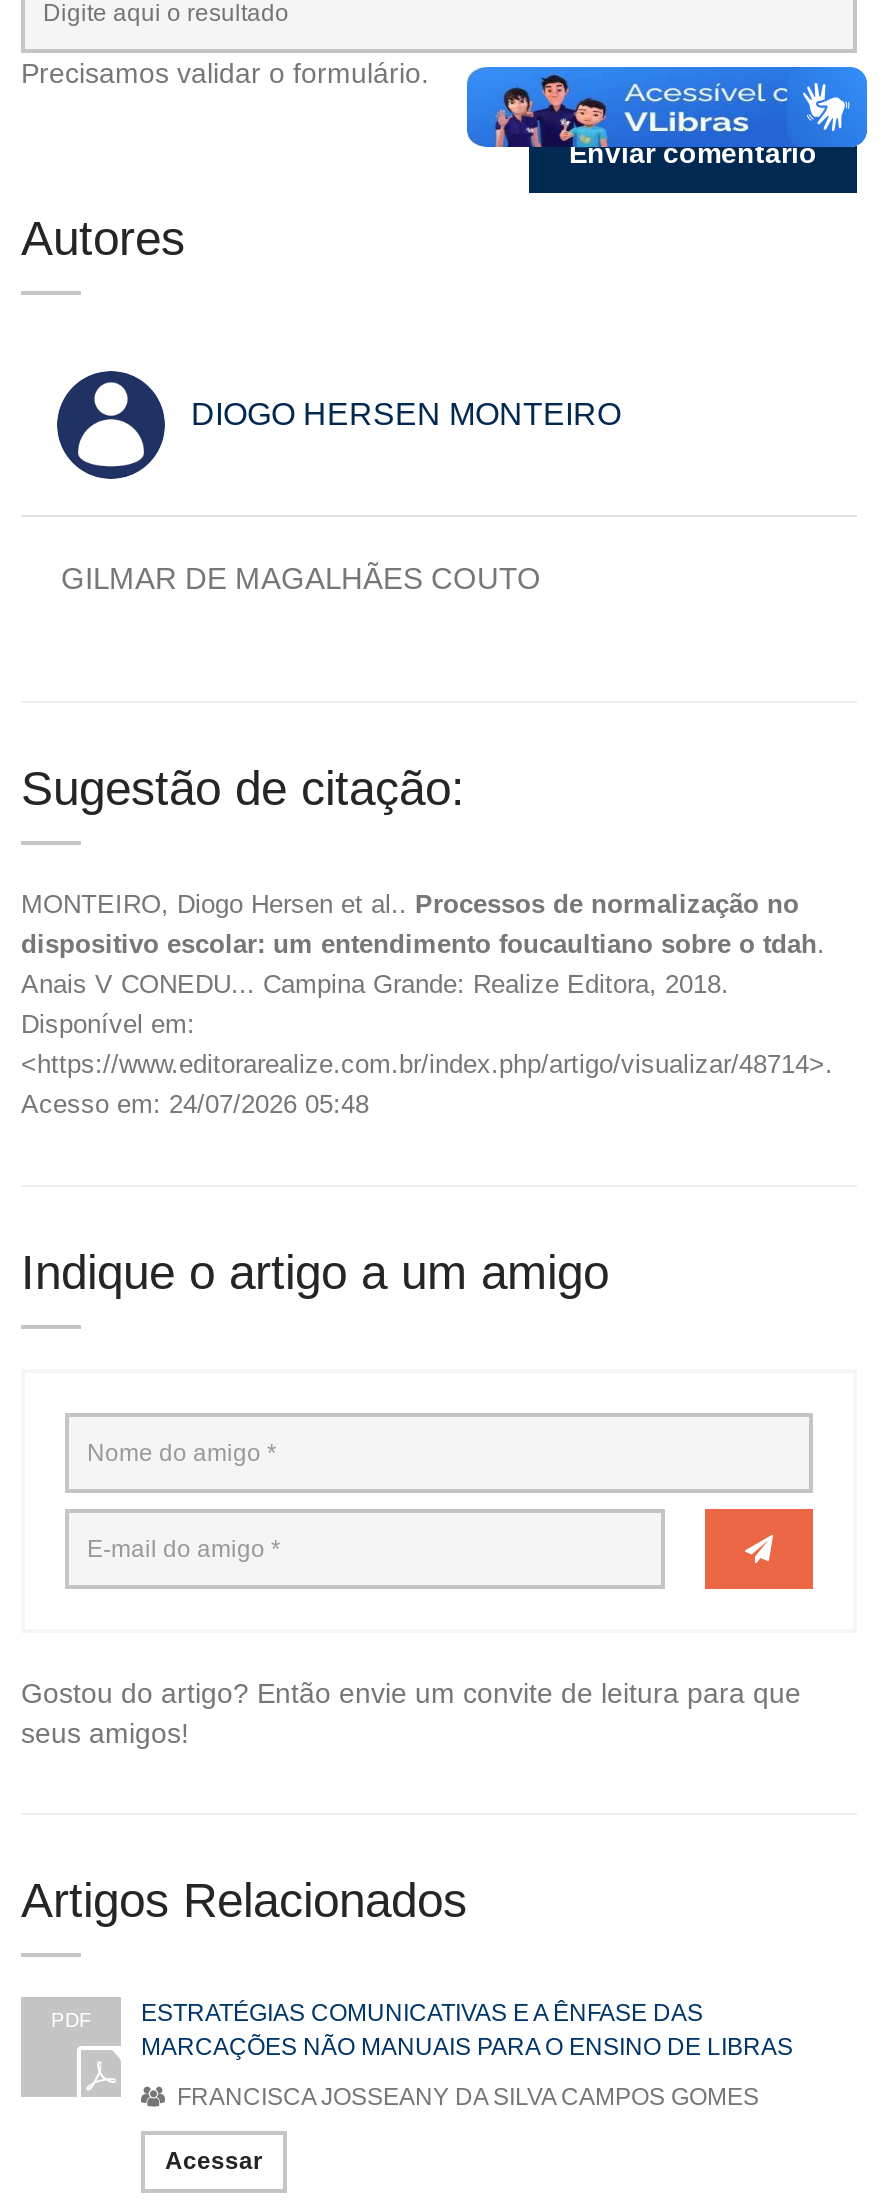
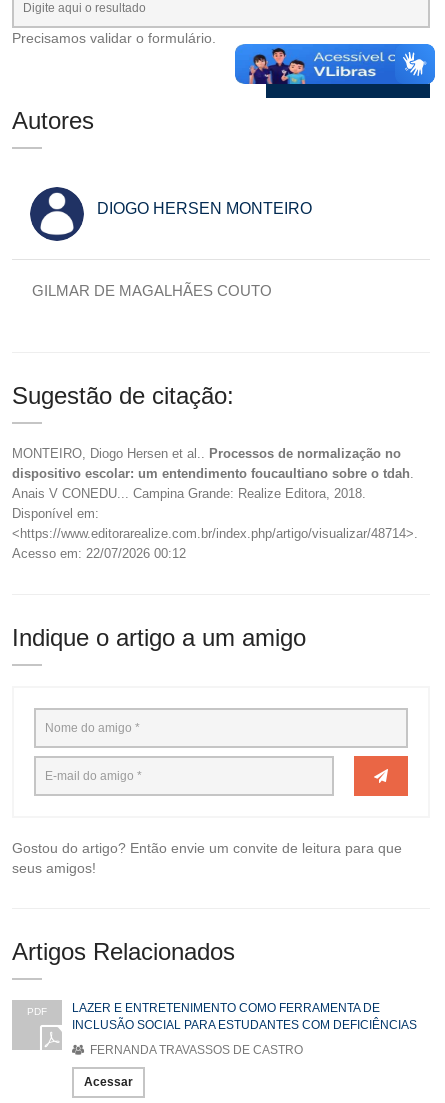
[465,65,869,165] [image] -> [234,35,436,85] [image]
[21,1088,369,1118] Acesso em: 24/07/2026 05:48 -> [12,546,186,561] Acesso em: 22/07/2026 00:12
[141,1998,793,2060] ESTRATÉGIAS COMUNICATIVAS E A ÊNFASE DAS | MARCAÇÕES NÃO MANUAIS PARA O ENSINO DE LIBRAS -> [72,1001,417,1032] LAZER E ENTRETENIMENTO COMO FERRAMENTA DE | INCLUSÃO SOCIAL PARA ESTUDANTES COM DEFICIÊNCIAS
[171,2082,759,2110] FRANCISCA JOSSEANY DA SILVA CAMPOS GOMES -> [87,1043,303,1057] FERNANDA TRAVASSOS DE CASTRO

